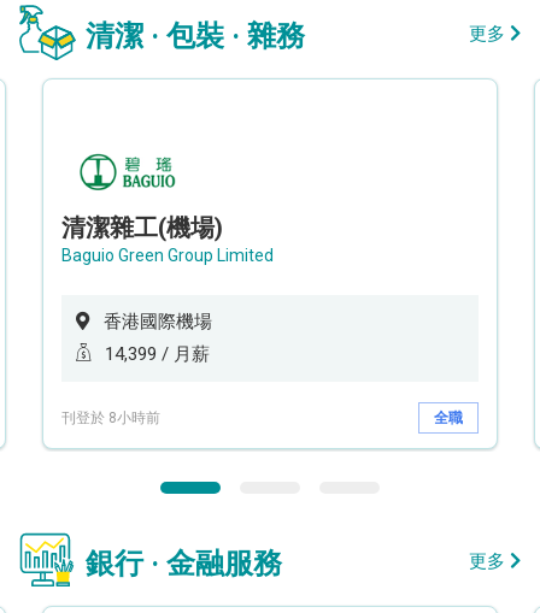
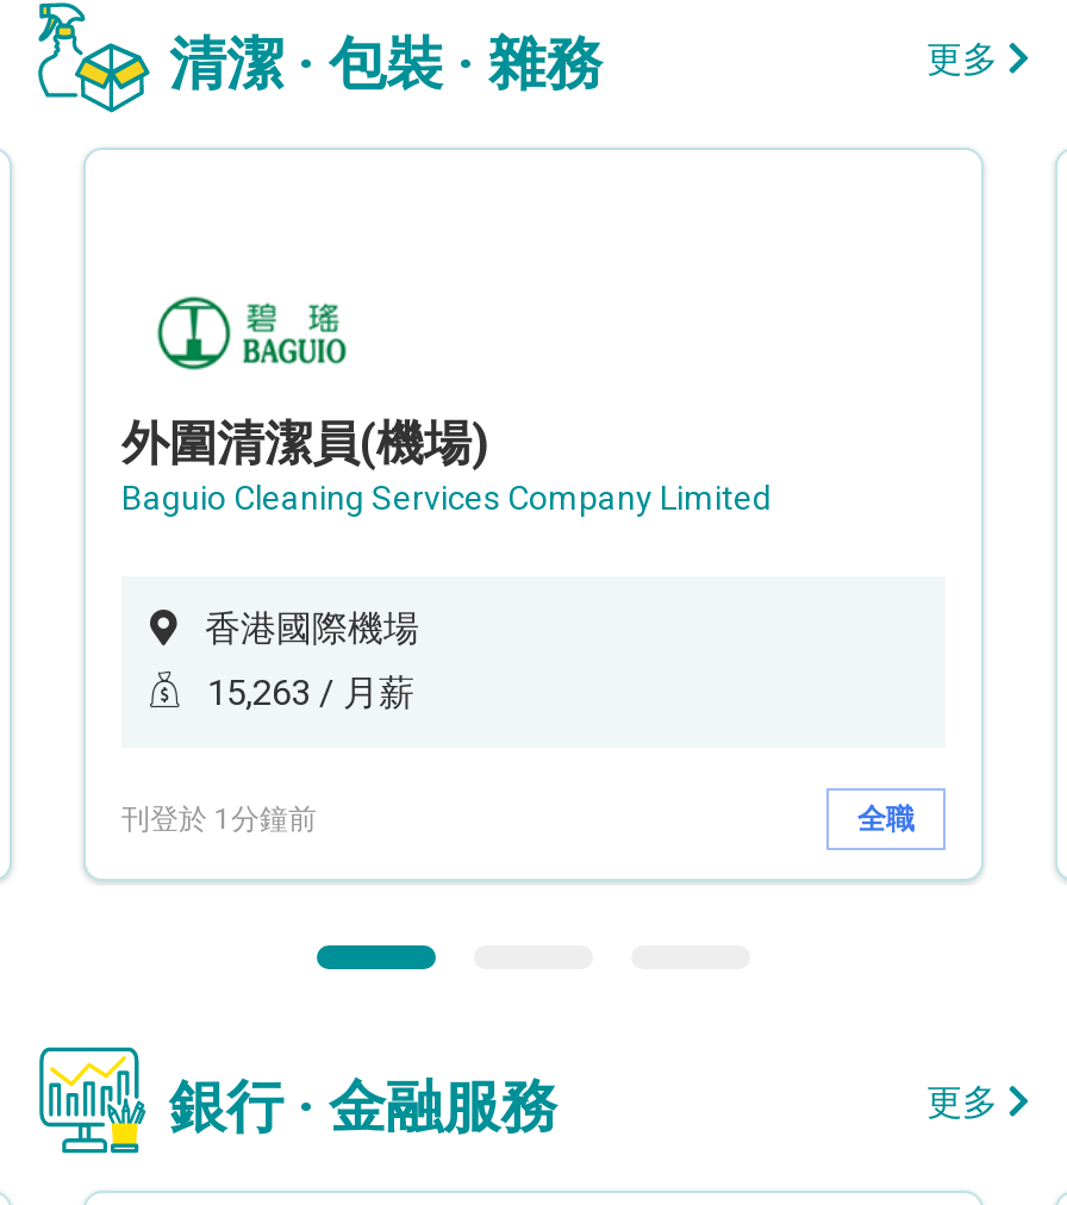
[61,213,274,265] 清潔雜工(機場) | Baguio Green Group Limited -> [121,414,772,517] 外圍清潔員(機場) | Baguio Cleaning Services Company Limited
[105,343,210,365] 14,399 / 月薪 -> [207,672,414,715] 15,263 / 月薪
[61,409,160,426] 刊登於 8小時前 -> [121,801,317,835] 刊登於 1分鐘前

